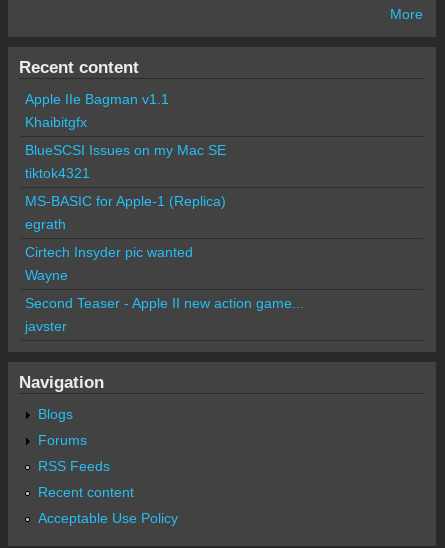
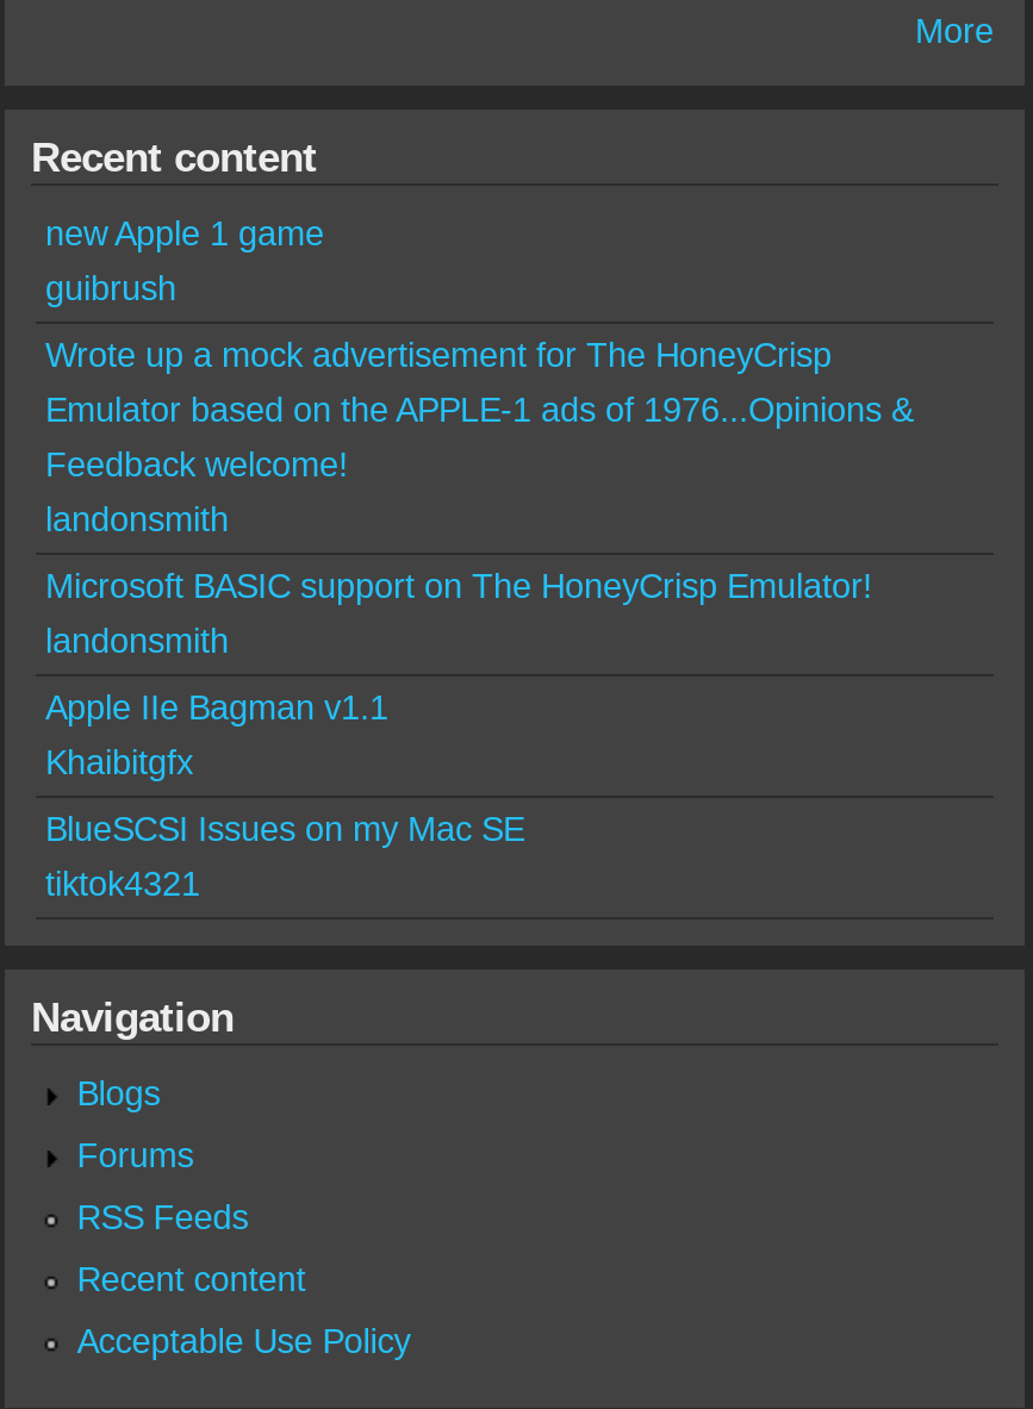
none -> [45,213,913,659] new Apple 1 game | guibrush | Wrote up a mock advertisement for The HoneyCrisp | Emulator based on the APPLE-1 ads of 1976...Opinions & | Feedback welcome! | landonsmith | Microsoft BASIC support on The HoneyCrisp Emulator! | landonsmith
moved [25,90,226,180] -> [45,687,524,902]: Apple IIe Bagman v1.1 | Khaibitgfx | BlueSCSI Issues on my Mac SE | tiktok4321
[25,192,304,333] MS-BASIC for Apple-1 (Replica) | egrath | Cirtech Insyder pic wanted | Wayne | Second Teaser - Apple II new action game... | javster -> none

